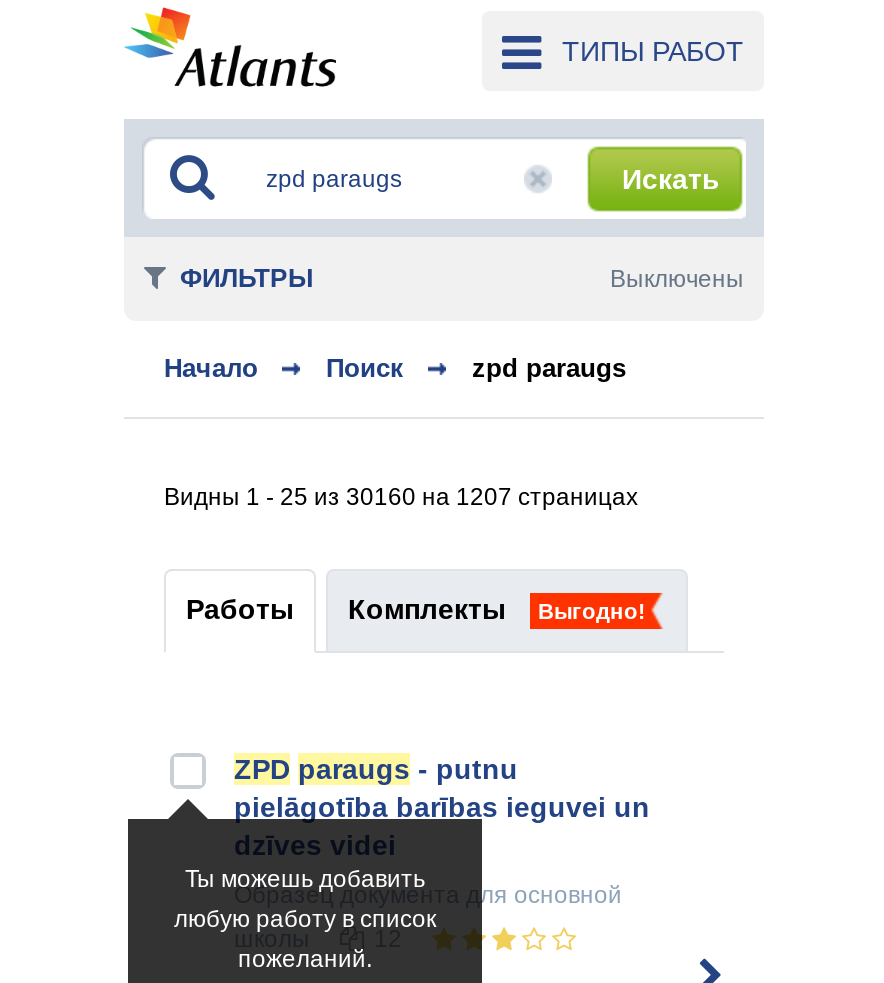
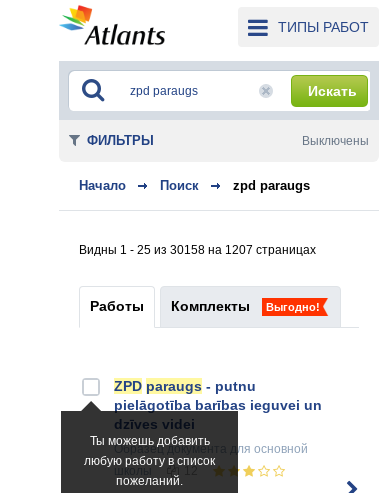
[164,483,638,511] Видны 1 - 25 из 30160 на 1207 страницах -> [79,243,316,257] Видны 1 - 25 из 30158 на 1207 страницах

